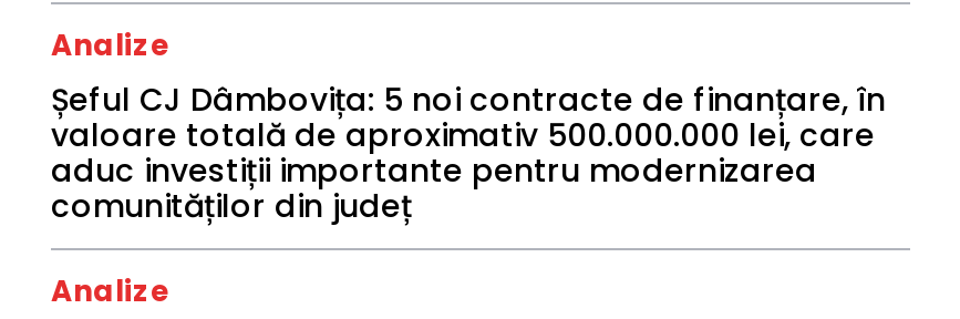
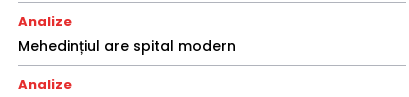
[51,78,886,228] Șeful CJ Dâmbovița: 5 noi contracte de finanțare, în | valoare totală de aproximativ 500.000.000 lei, care | aduc investiții importante pentru modernizarea | comunităților din județ -> [18,36,236,56] Mehedințiul are spital modern

